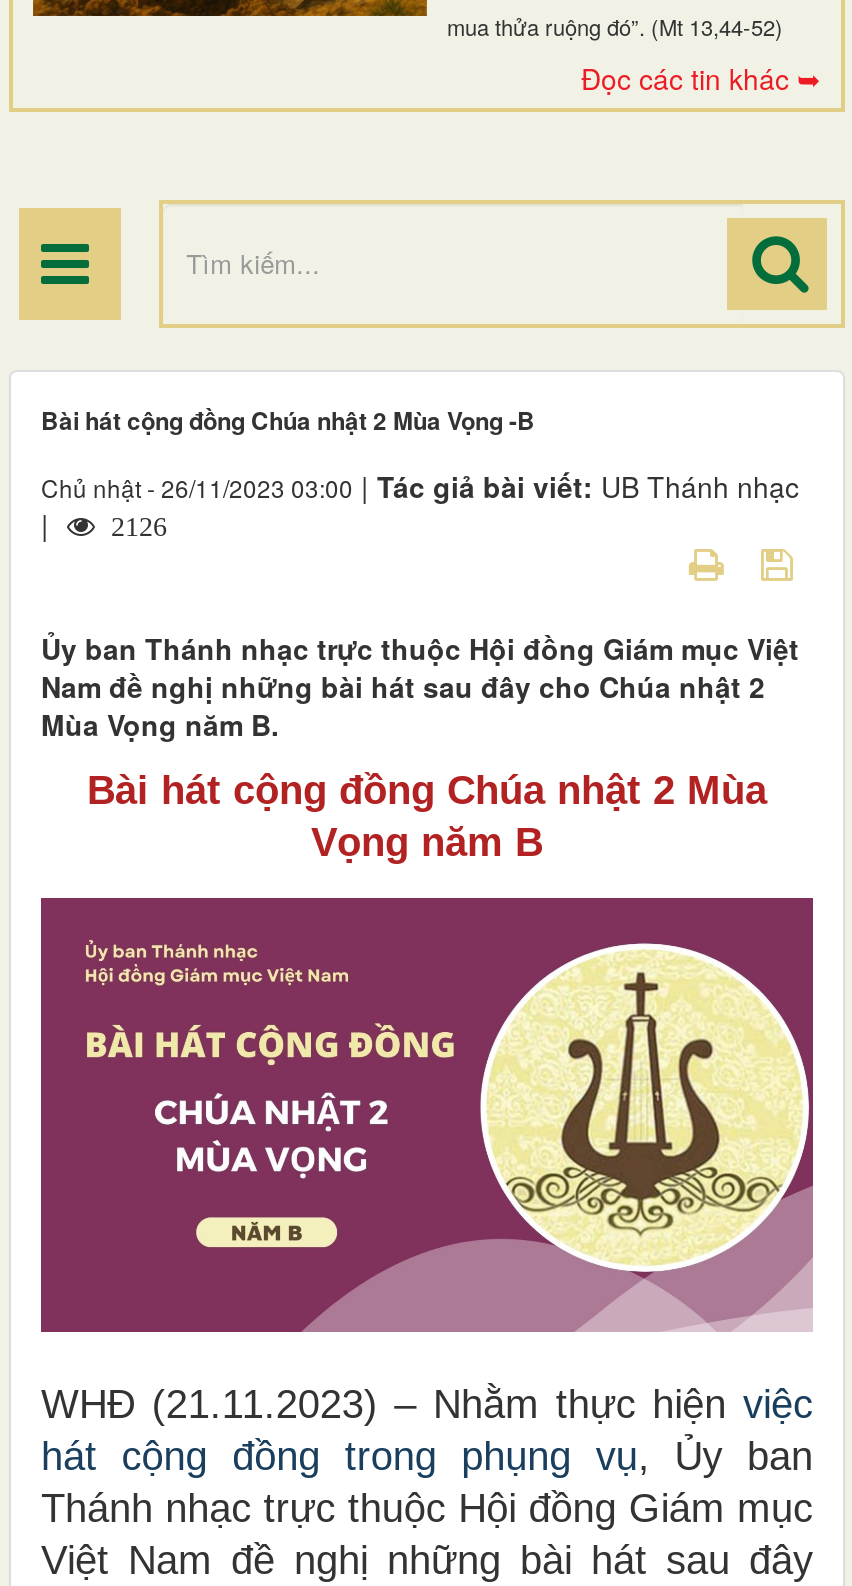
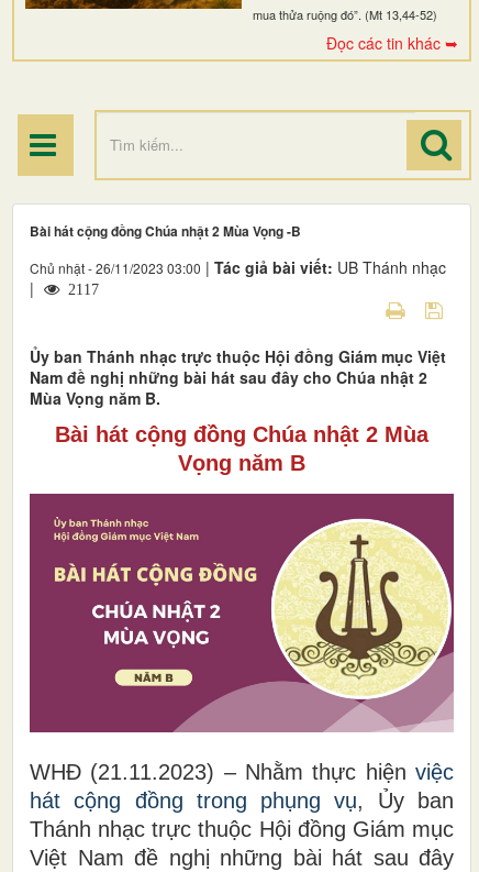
[95,511,167,539] 2126 -> [59,281,99,296] 2117

